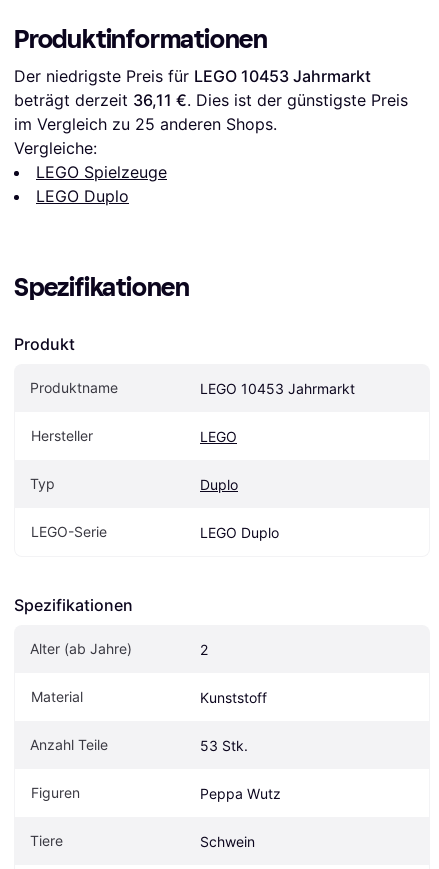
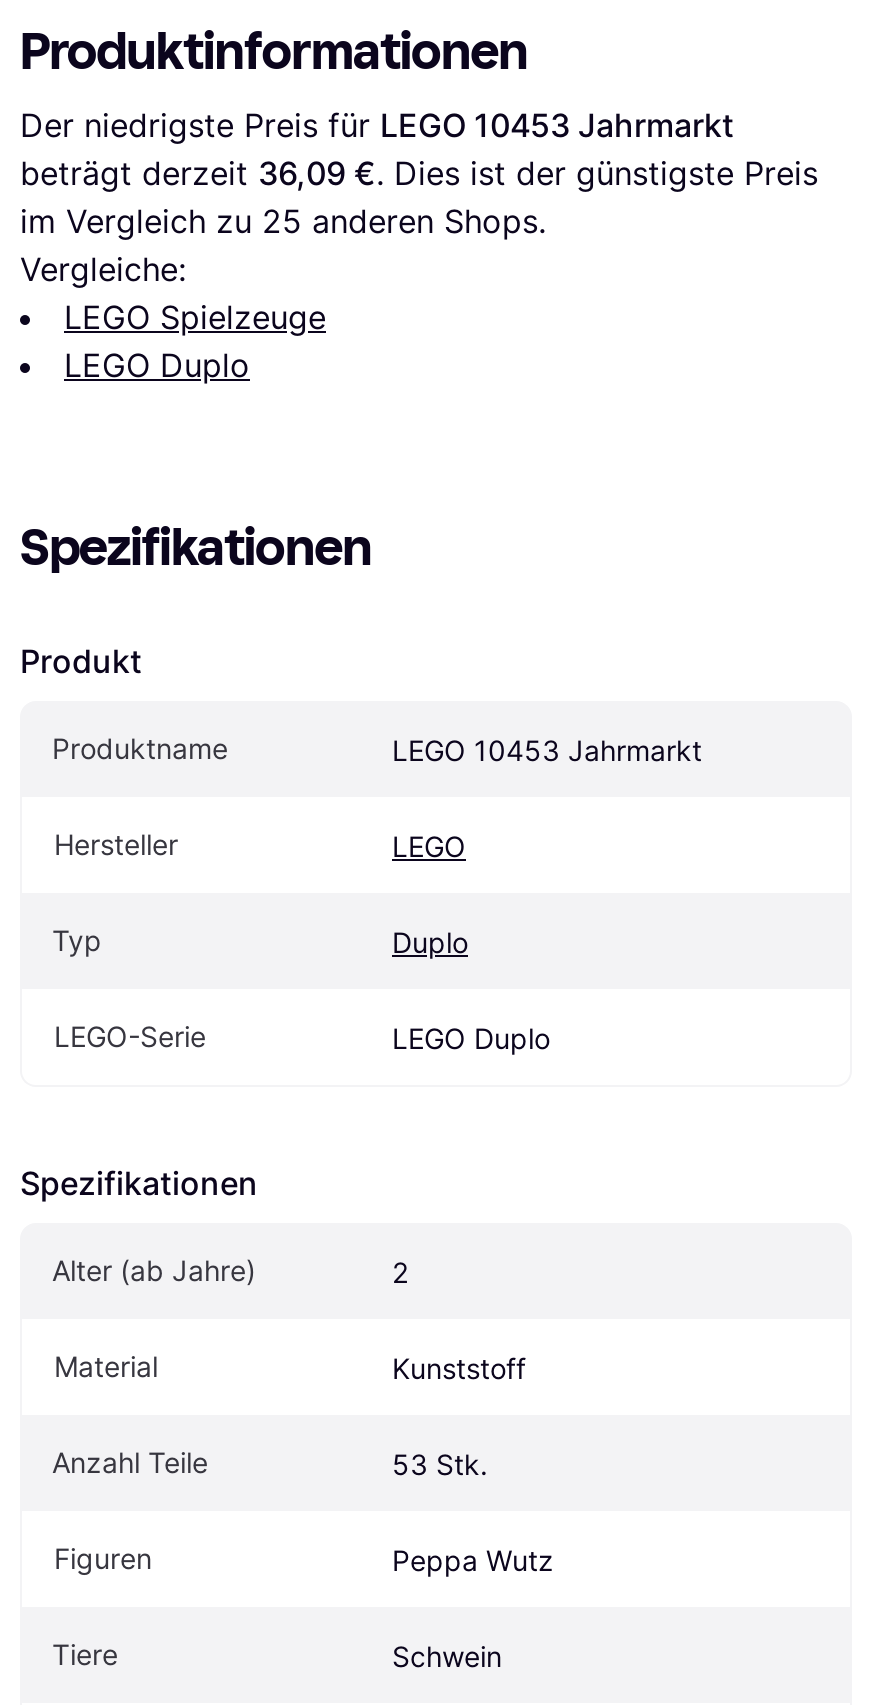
[14,90,408,110] beträgt derzeit 36,11 €. Dies ist der günstigste Preis -> [20,153,818,193] beträgt derzeit 36,09 €. Dies ist der günstigste Preis

